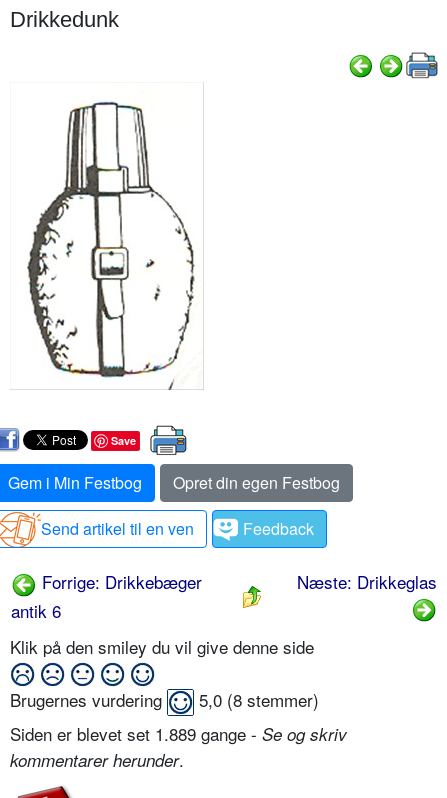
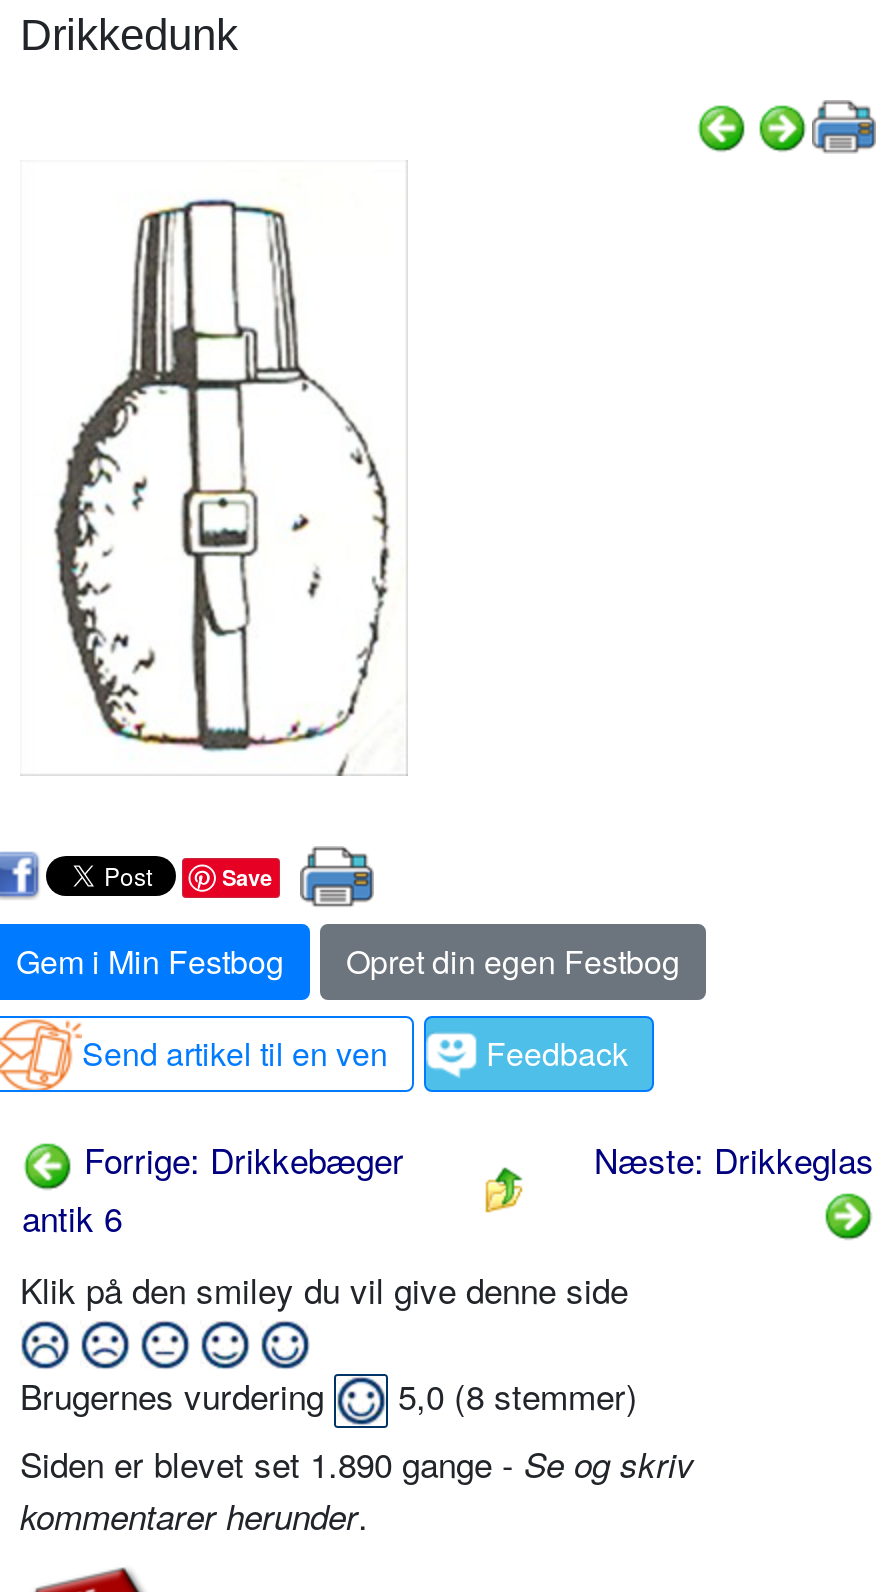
[10,721,347,746] Siden er blevet set 1.889 gange - Se og skriv -> [20,1438,694,1488] Siden er blevet set 1.890 gange - Se og skriv

